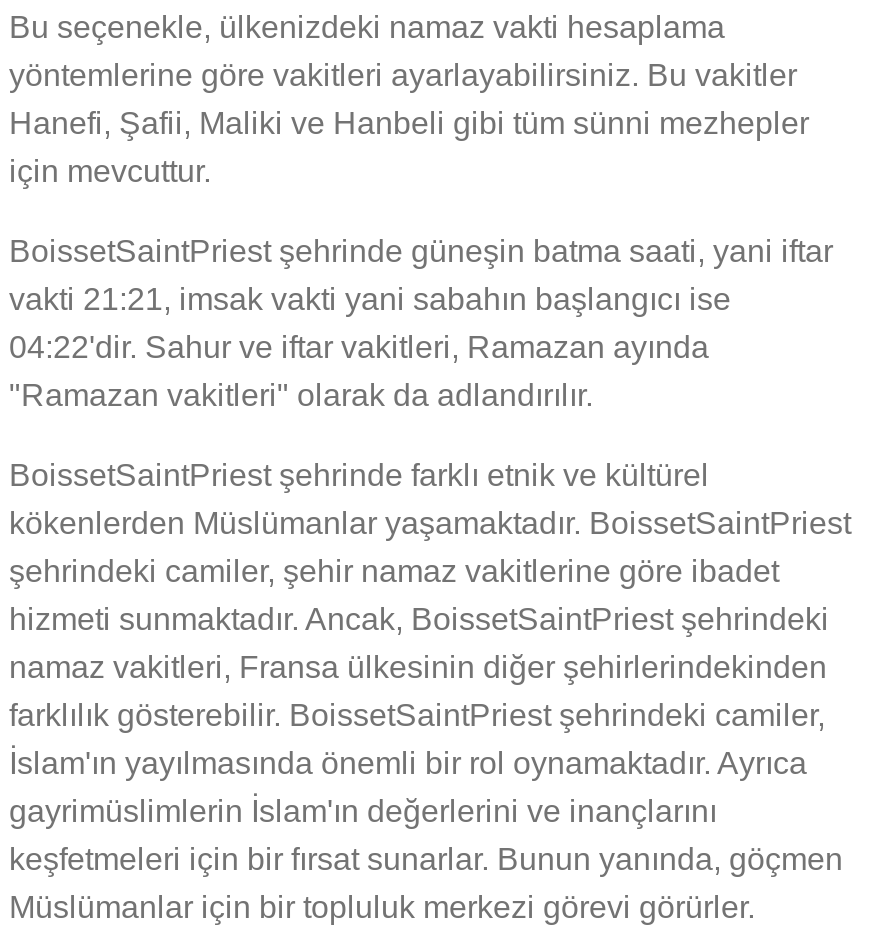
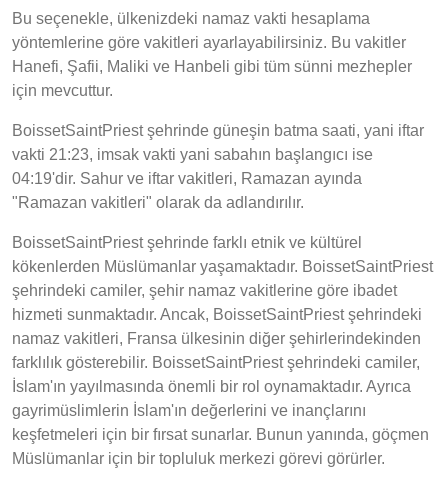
[9,282,731,316] vakti 21:21, imsak vakti yani sabahın başlangıcı ise -> [12,146,373,163] vakti 21:23, imsak vakti yani sabahın başlangıcı ise
[9,330,709,364] 04:22'dir. Sahur ve iftar vakitleri, Ramazan ayında -> [12,170,362,187] 04:19'dir. Sahur ve iftar vakitleri, Ramazan ayında

